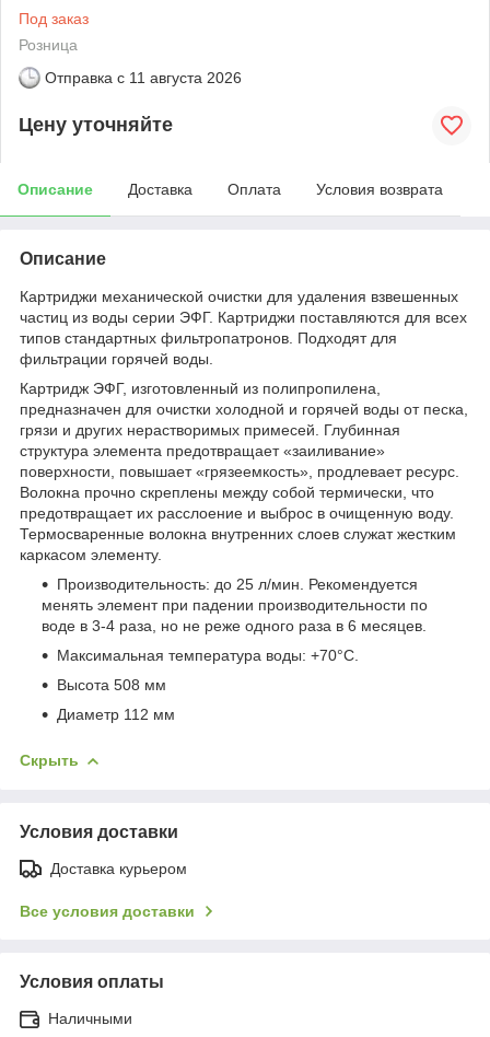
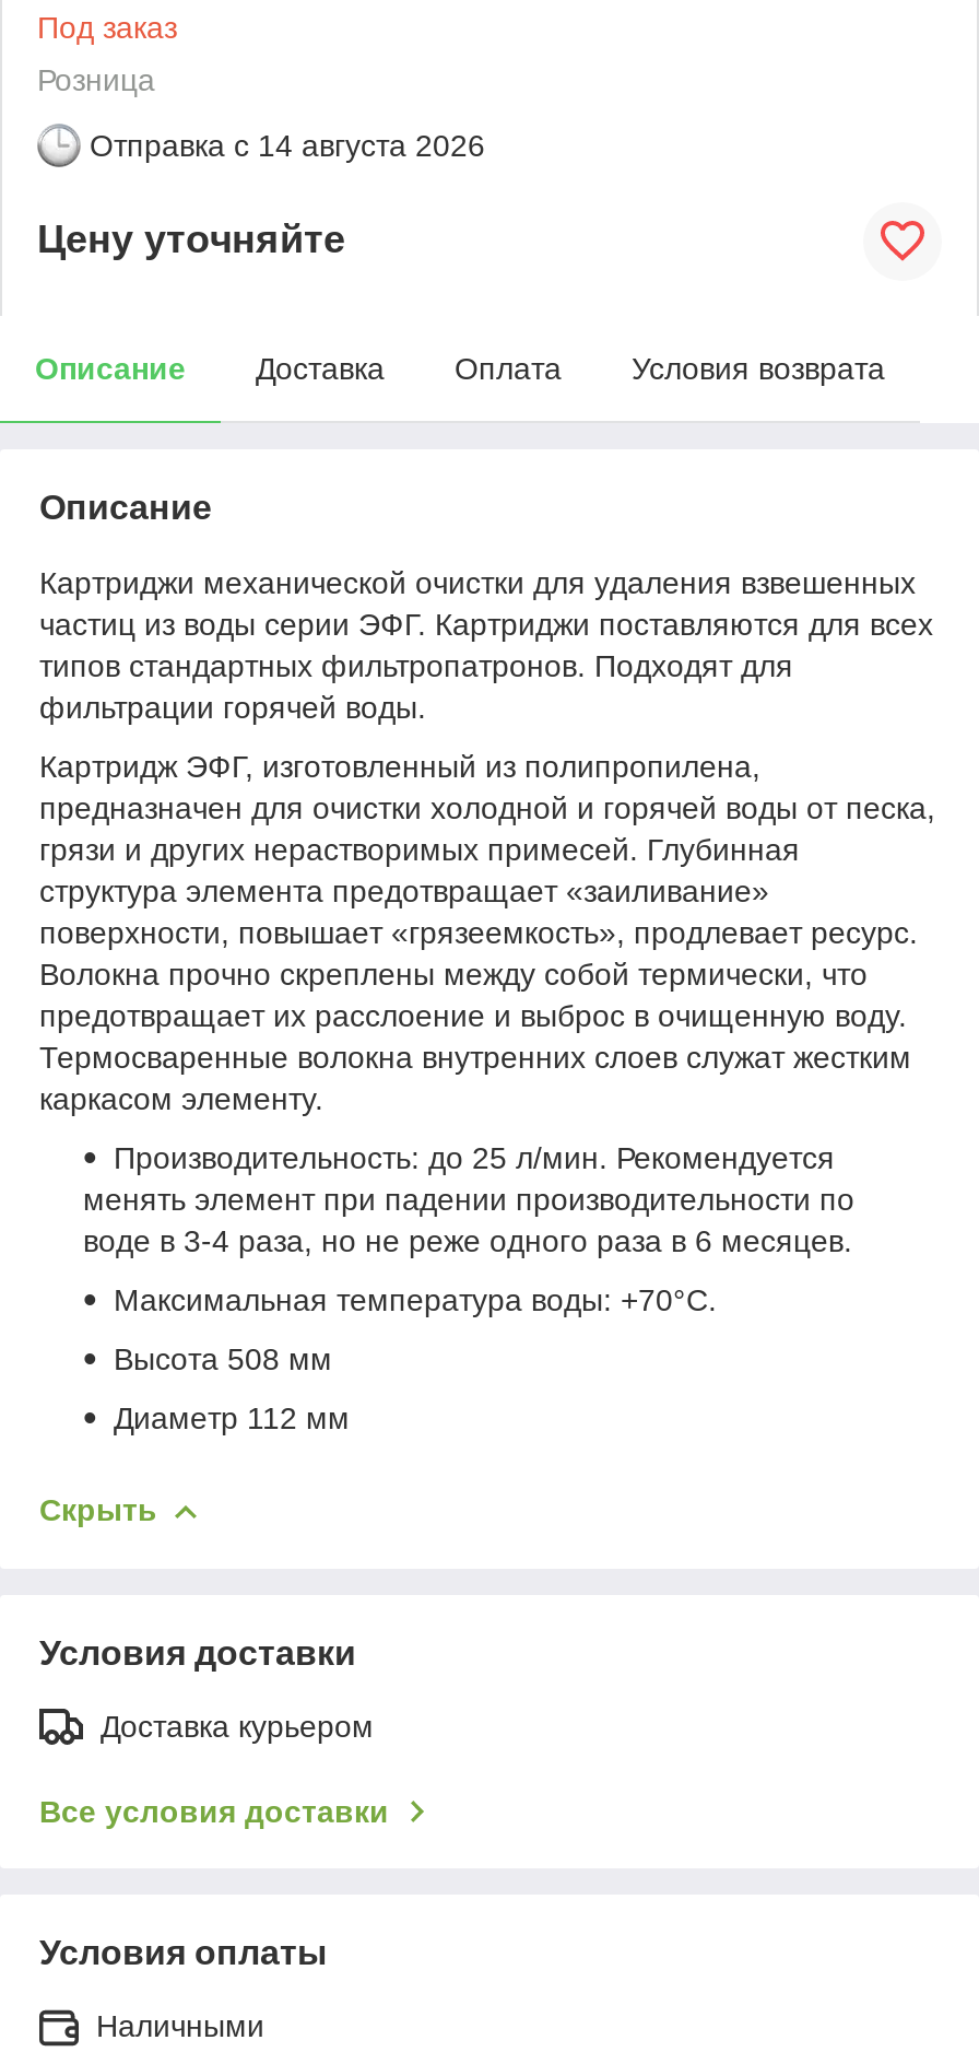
[45,69,242,86] Отправка с 11 августа 2026 -> [90,127,485,162] Отправка с 14 августа 2026

